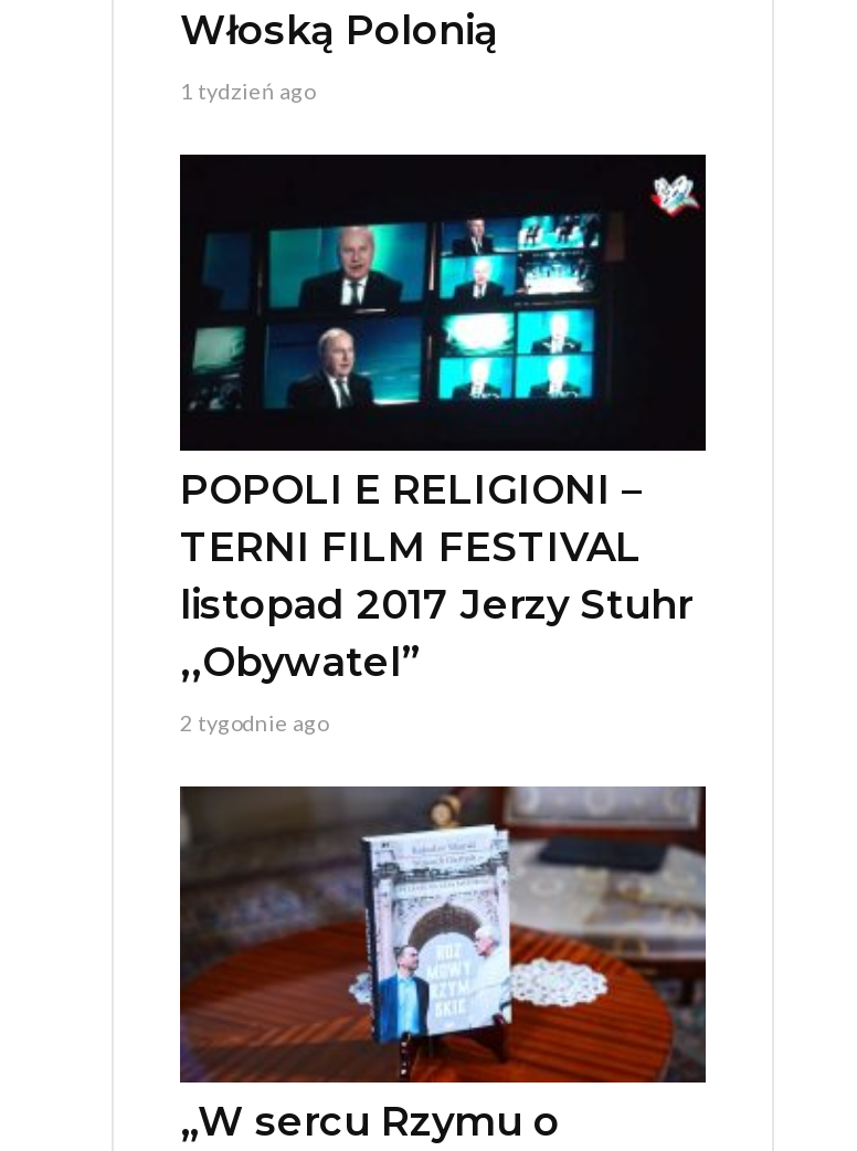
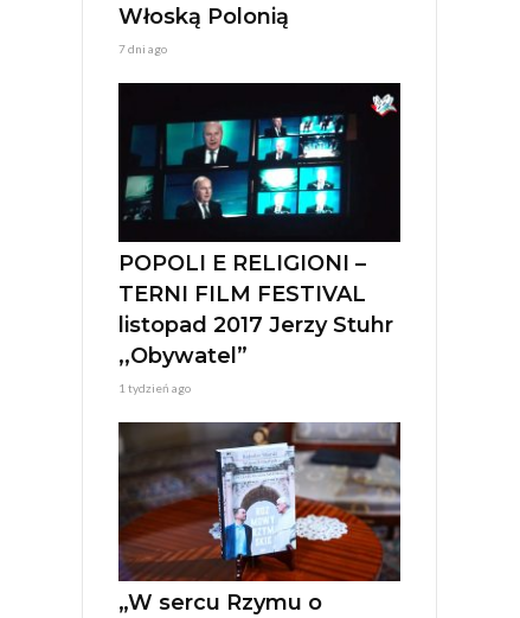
[180,77,315,104] 1 tydzień ago -> [118,42,167,56] 7 dni ago
[180,709,328,735] 2 tygodnie ago -> [118,381,191,395] 1 tydzień ago

